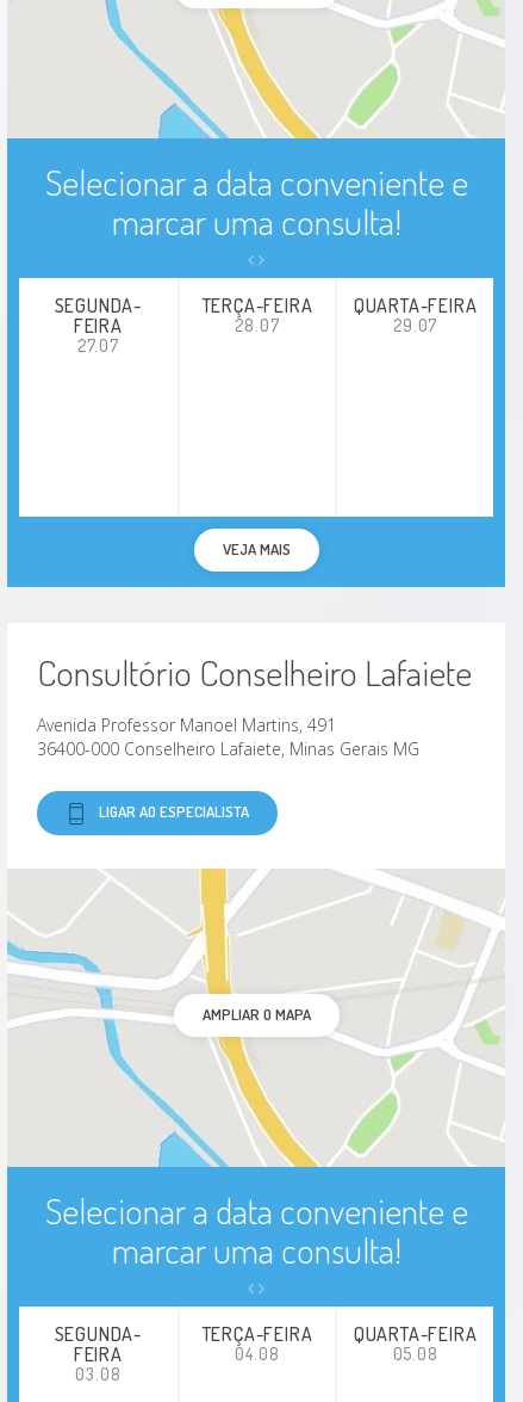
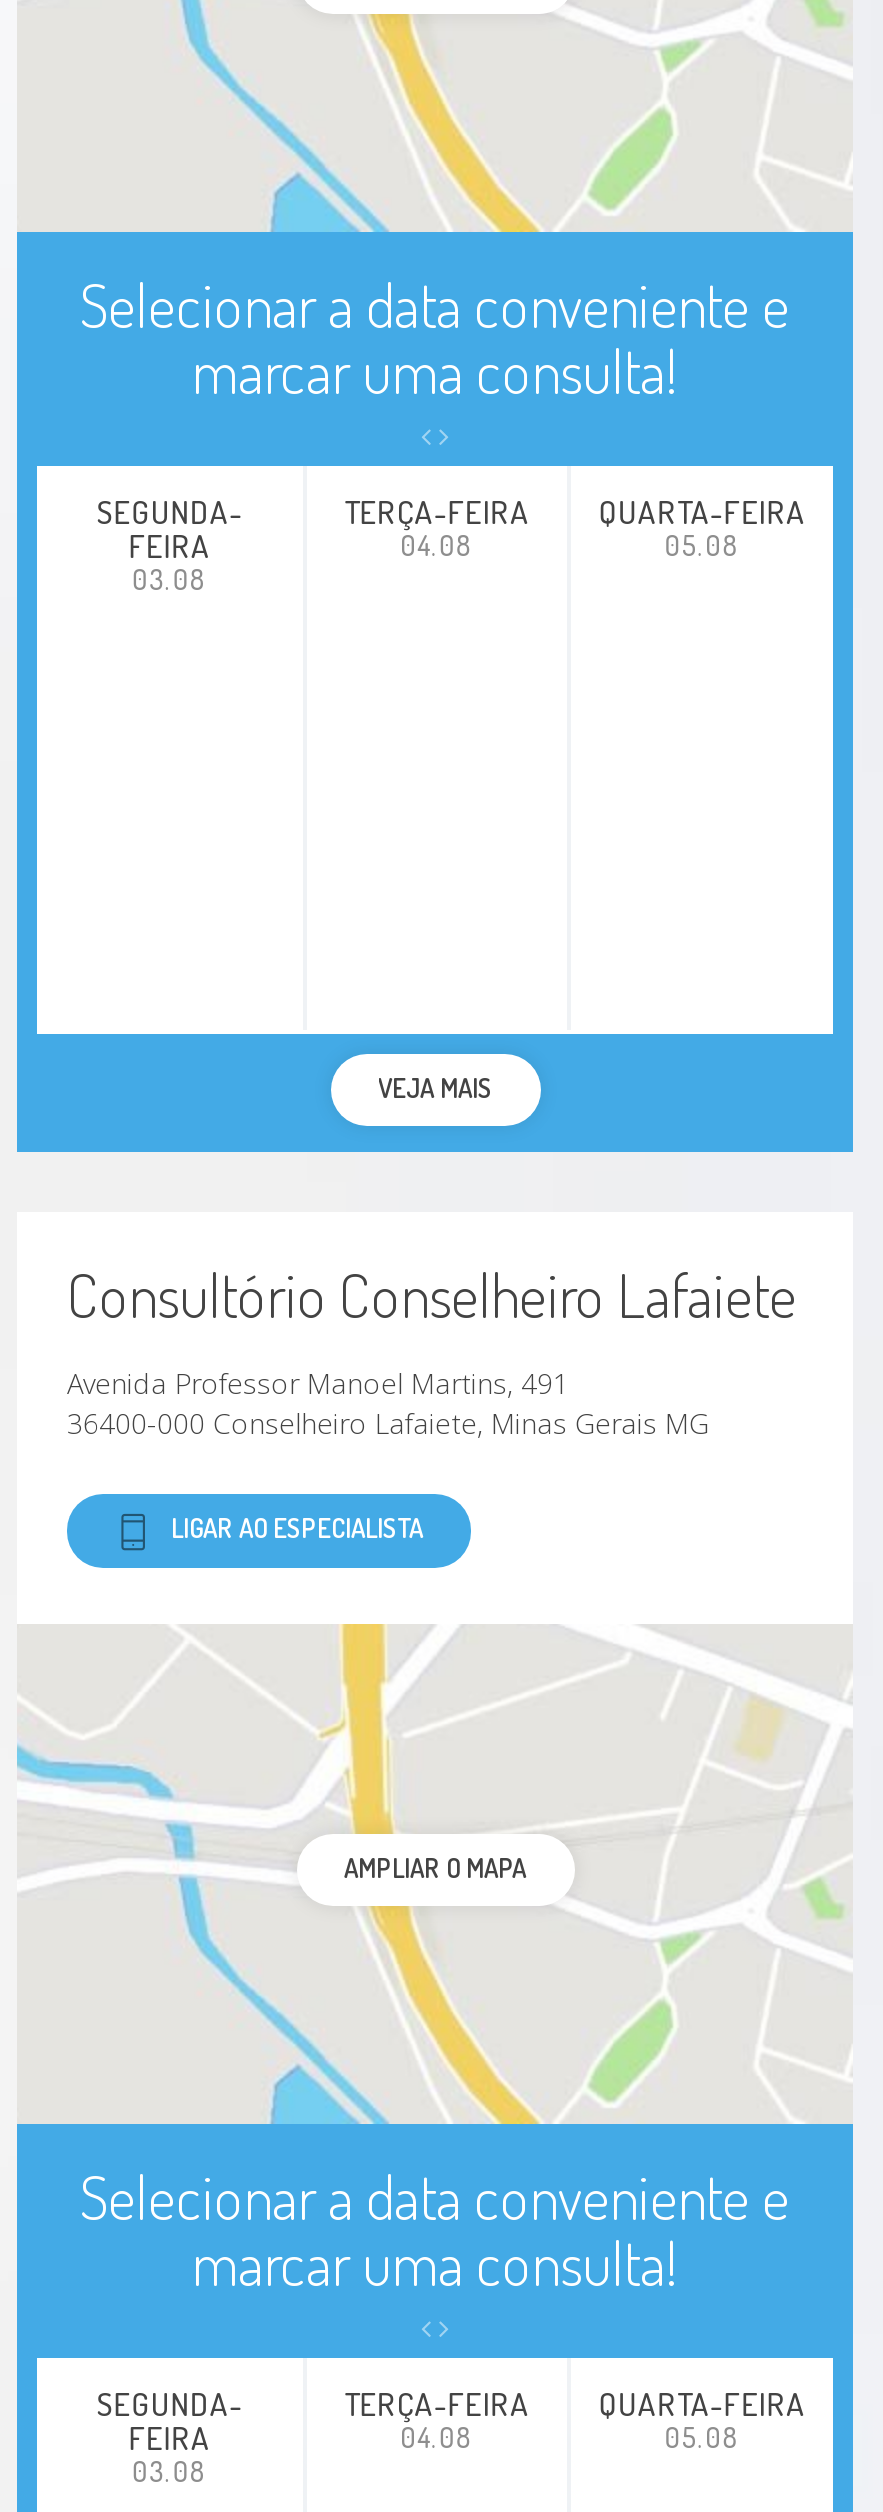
[235,315,279,335] 28.07 -> [400,528,474,562] 04.08
[393,315,437,335] 29.07 -> [664,528,740,562] 05.08
[77,335,119,355] 27.07 -> [132,562,208,596] 03.08

